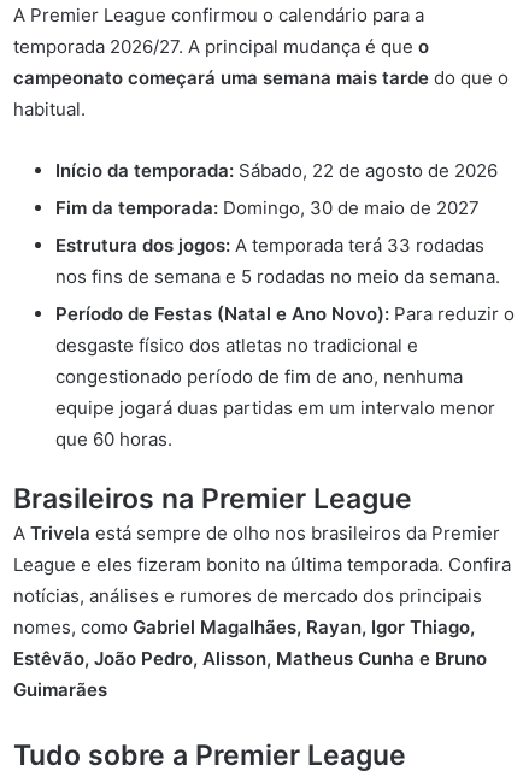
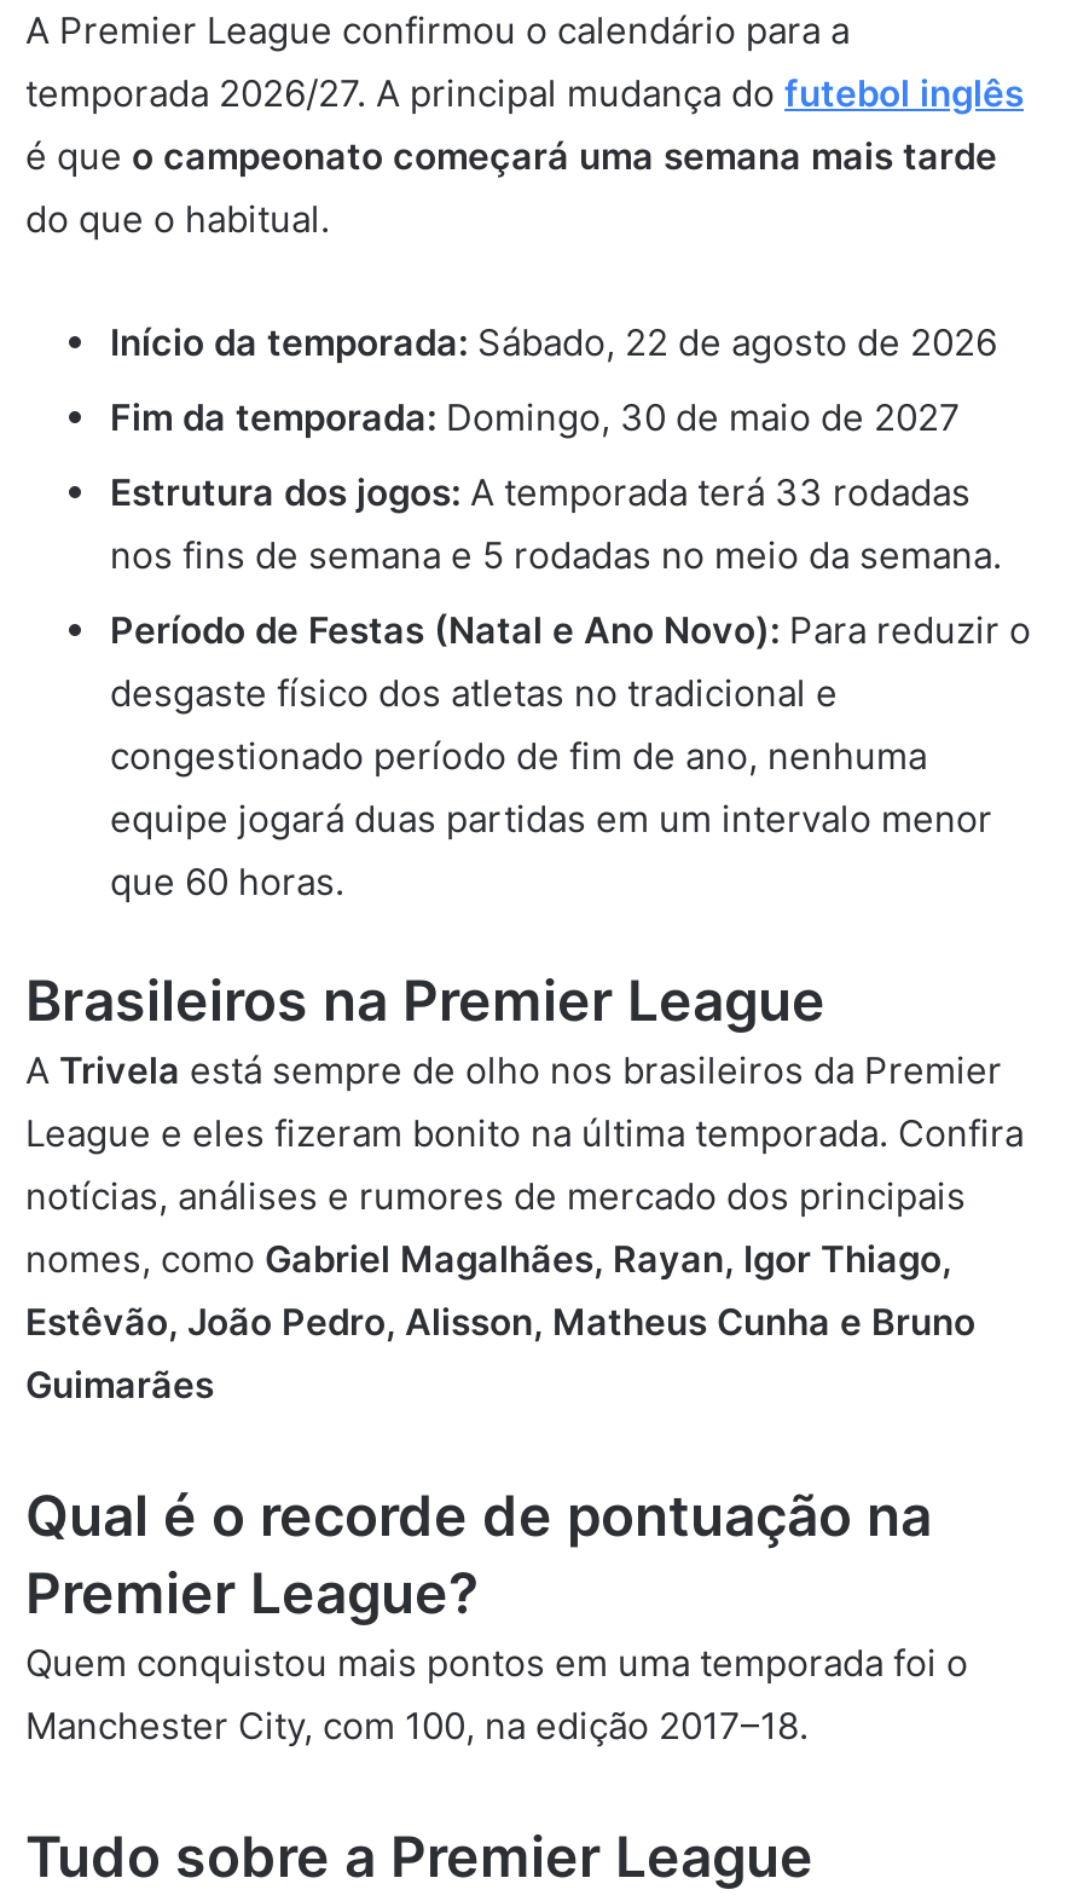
[13,35,509,120] temporada 2026/27. A principal mudança é que o | campeonato começará uma semana mais tarde do que o | habitual. -> [25,70,1024,242] temporada 2026/27. A principal mudança do futebol inglês | é que o campeonato começará uma semana mais tarde | do que o habitual.
none -> [25,1483,968,1749] Qual é o recorde de pontuação na | Premier League? | Quem conquistou mais pontos em uma temporada foi o | Manchester City, com 100, na edição 2017–18.

